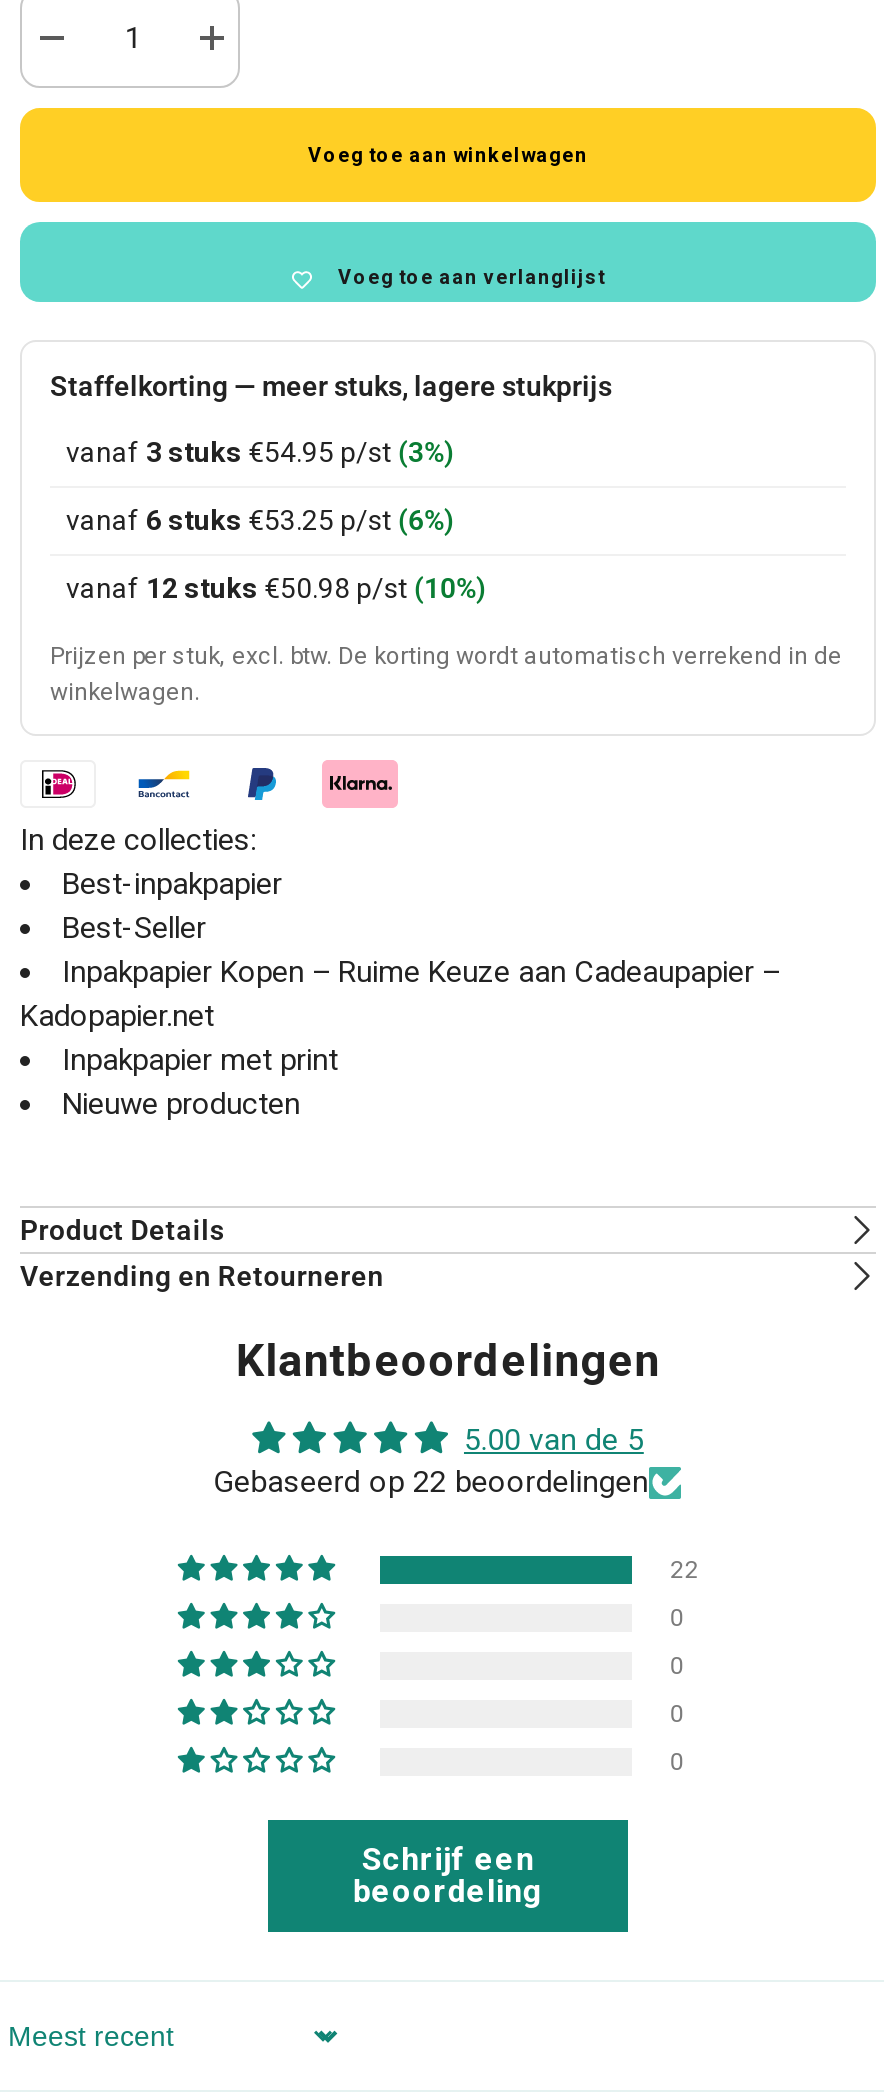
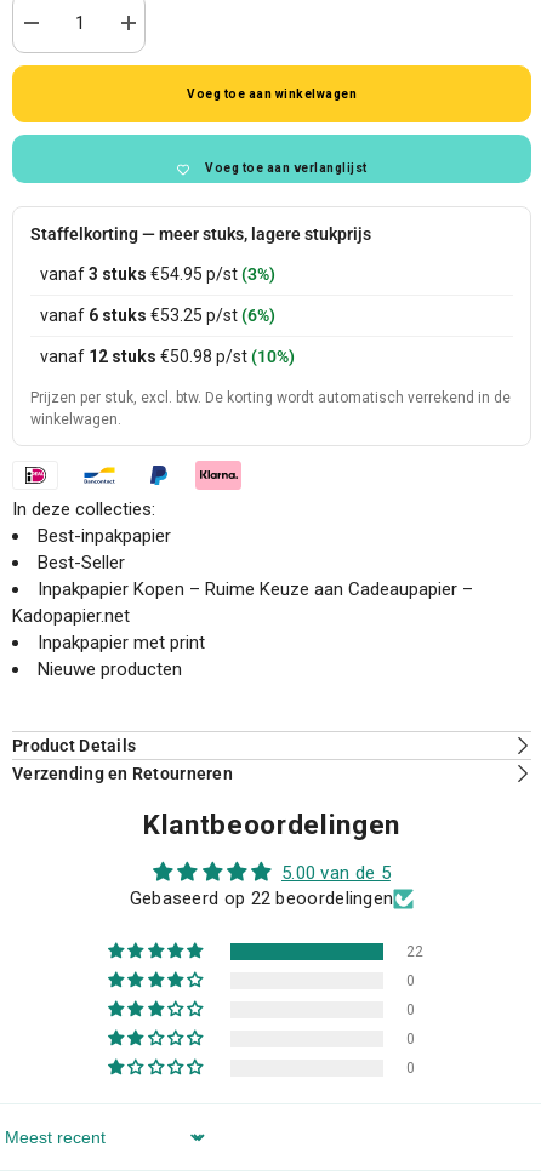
[353,1841,543,1911] Schrijf een | beoordeling -> none

